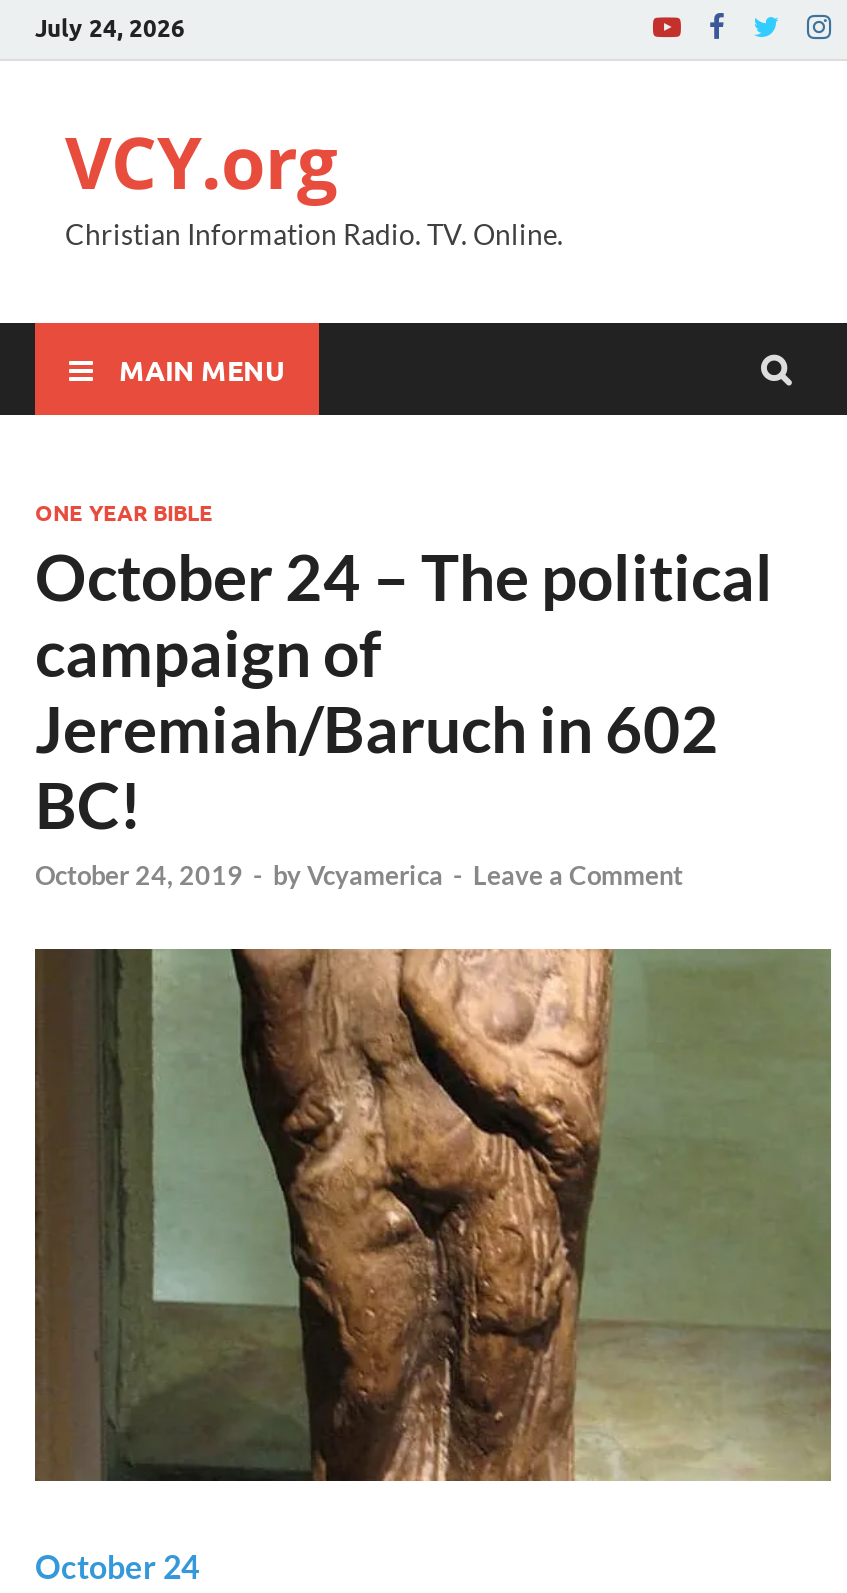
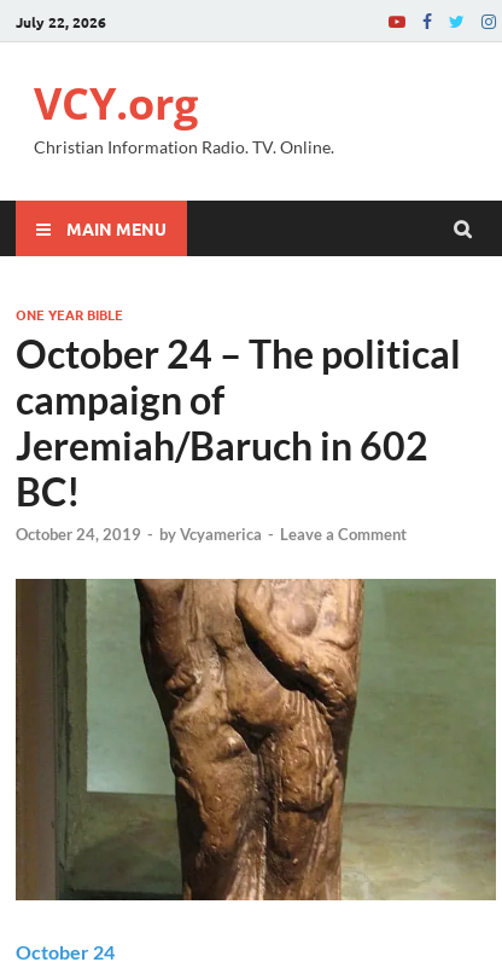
[35,10,185,42] July 24, 2026 -> [16,11,106,31] July 22, 2026

